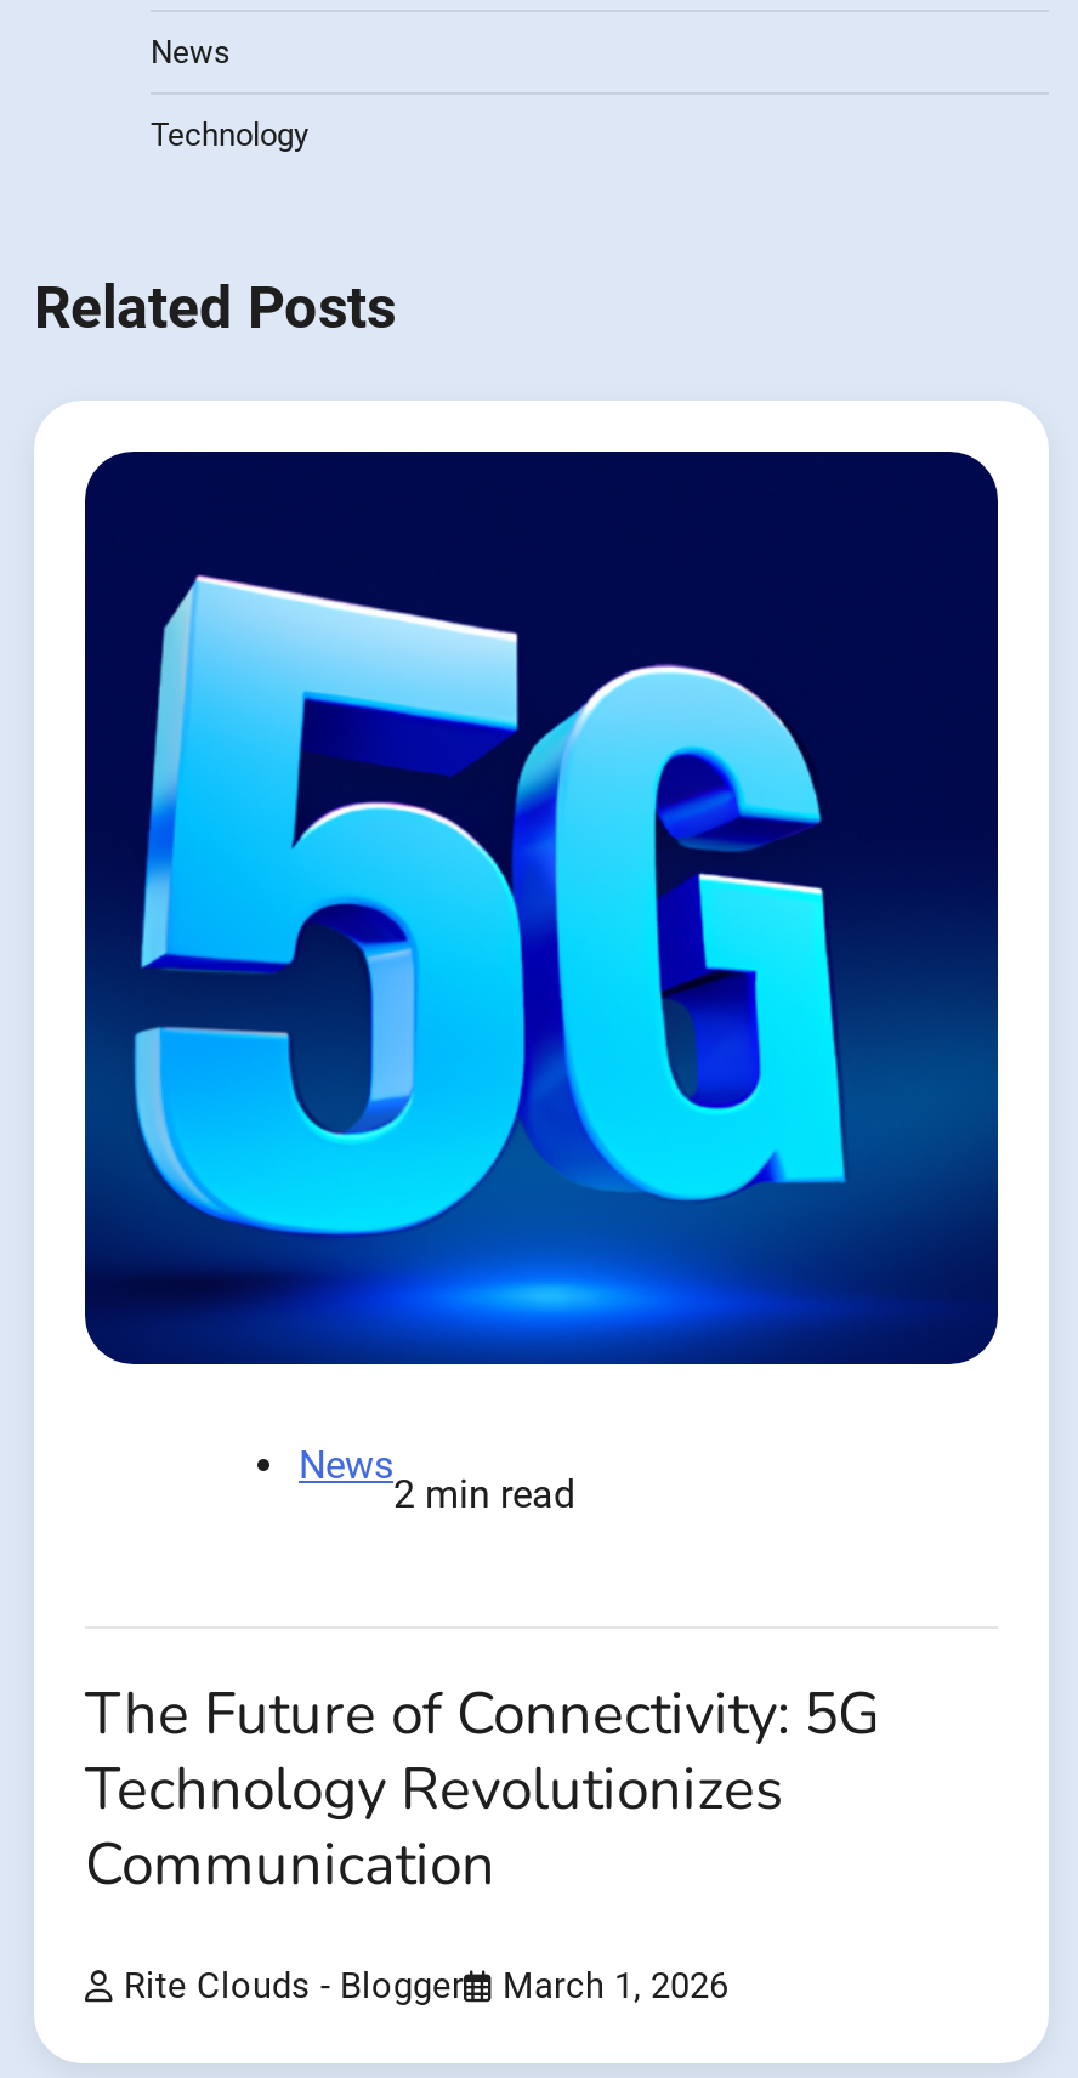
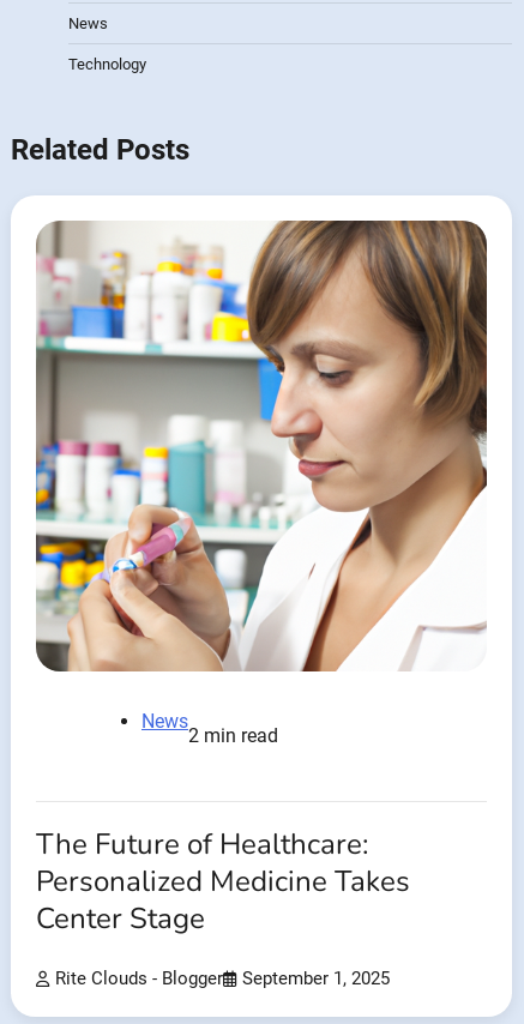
[83,449,1000,1367] [image] -> [35,219,488,673] [image]
[85,1675,879,1905] The Future of Connectivity: 5G | Technology Revolutionizes | Communication -> [36,825,410,939] The Future of Healthcare: | Personalized Medicine Takes | Center Stage
[124,1966,728,2007] Rite Clouds - Blogger March 1, 2026 -> [55,969,390,989] Rite Clouds - Blogger September 1, 2025

